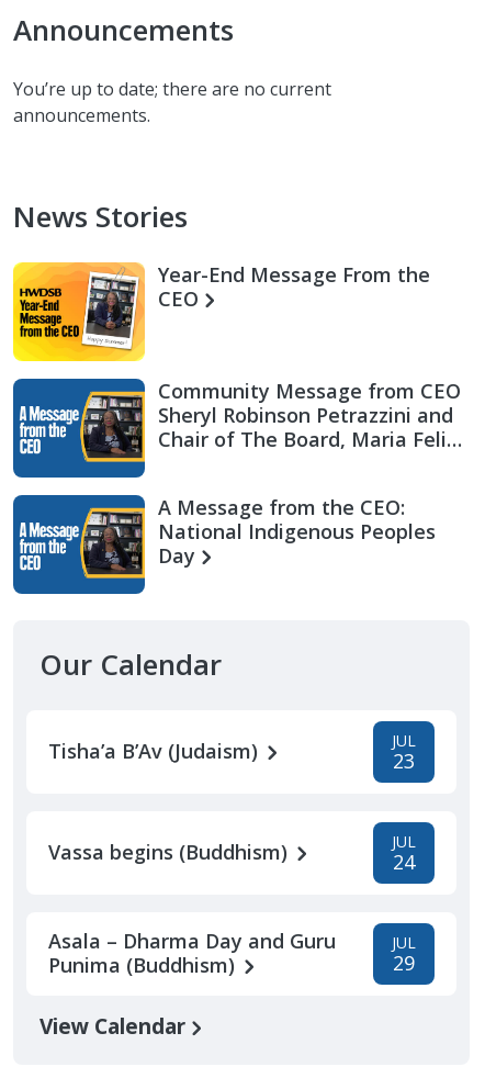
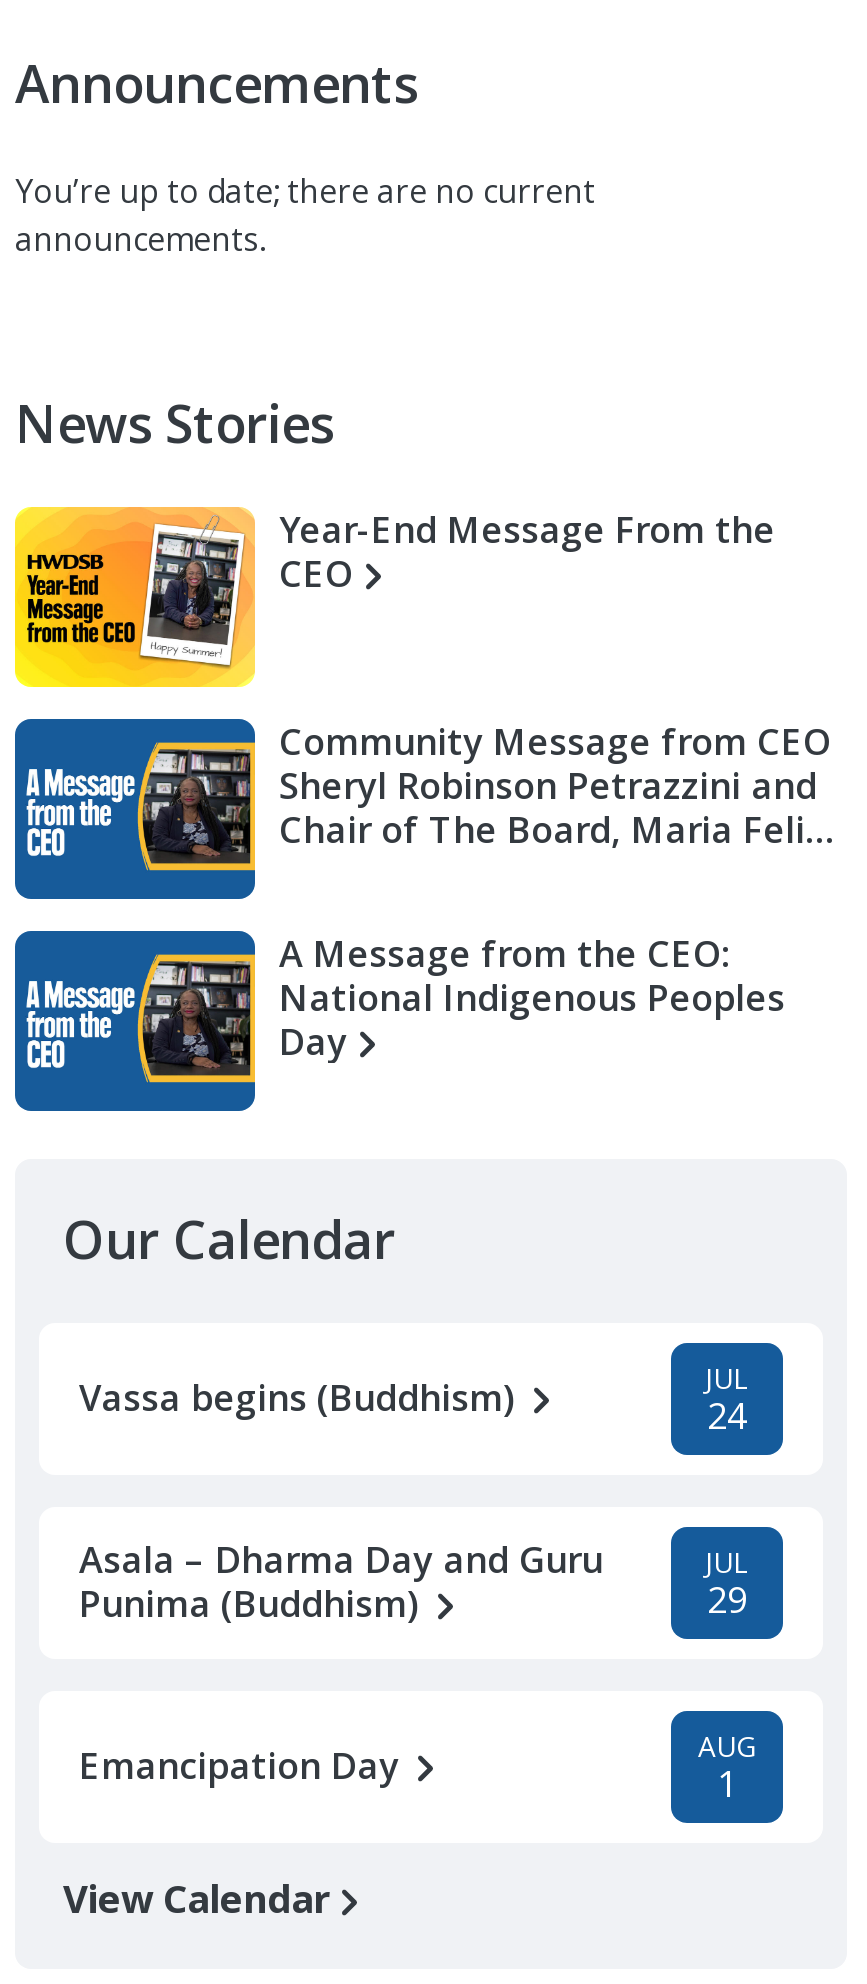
[48,730,416,774] Tisha’a B’Av (Judaism) | JUL | 23 -> none
moved [48,831,416,978] -> [79,1359,749,1627]: Vassa begins (Buddhism) | JUL | 24 | Asala – Dharma Day and Guru | Punima (Buddhism) | JUL | 29
none -> [79,1727,756,1807] Emancipation Day | AUG | 1

